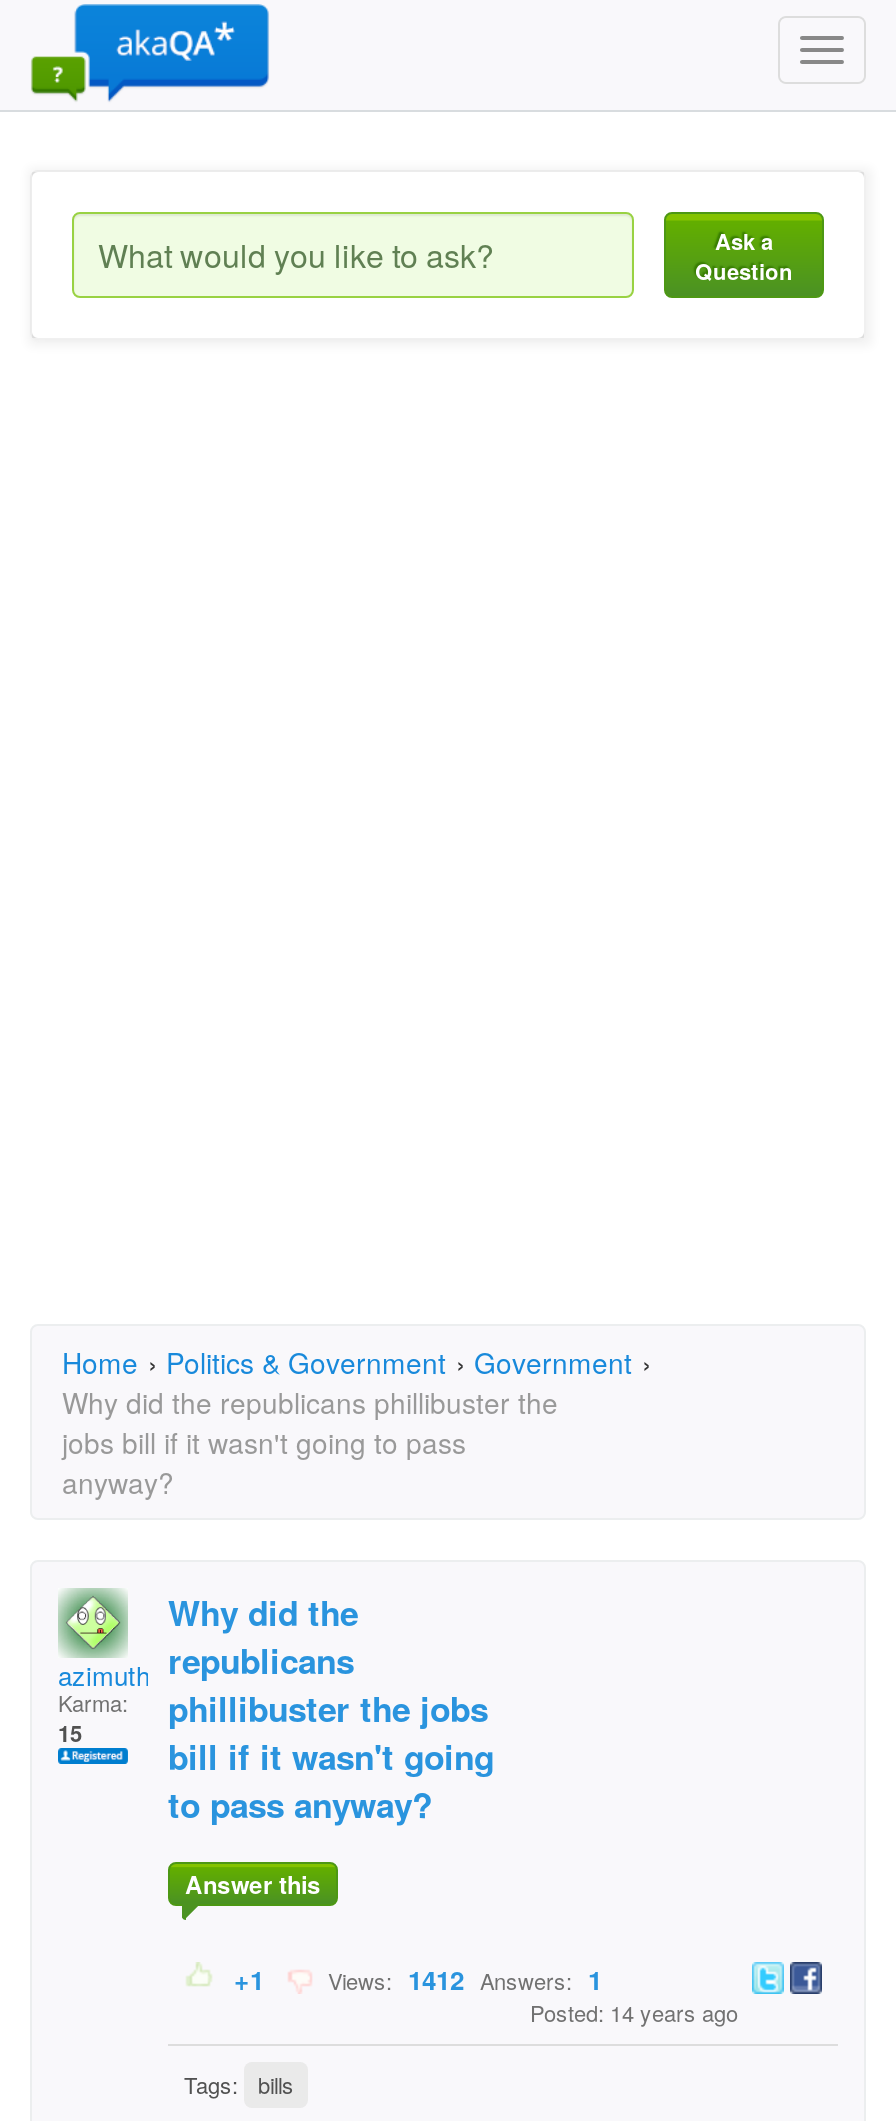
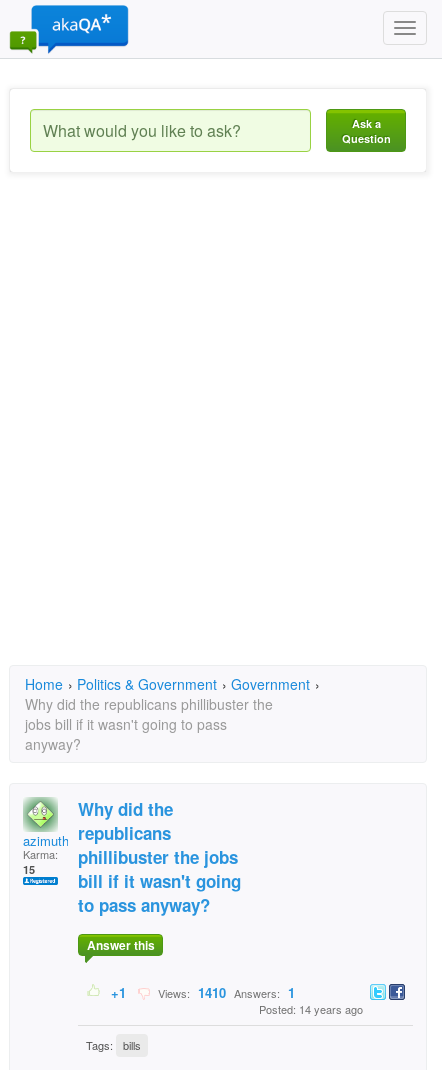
[316,1960,602,1998] Views: 1412 Answers: 1 -> [152,983,295,1002] Views: 1410 Answers: 1

